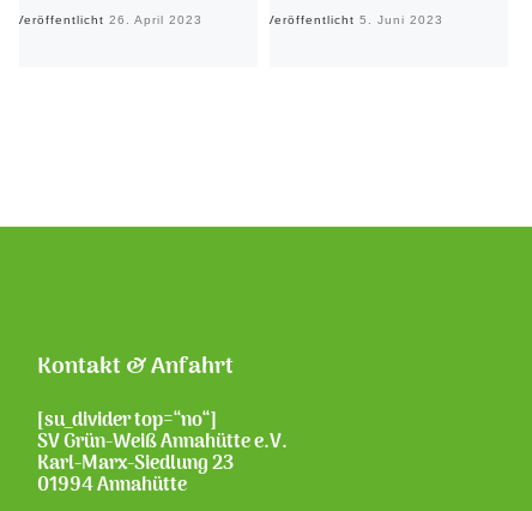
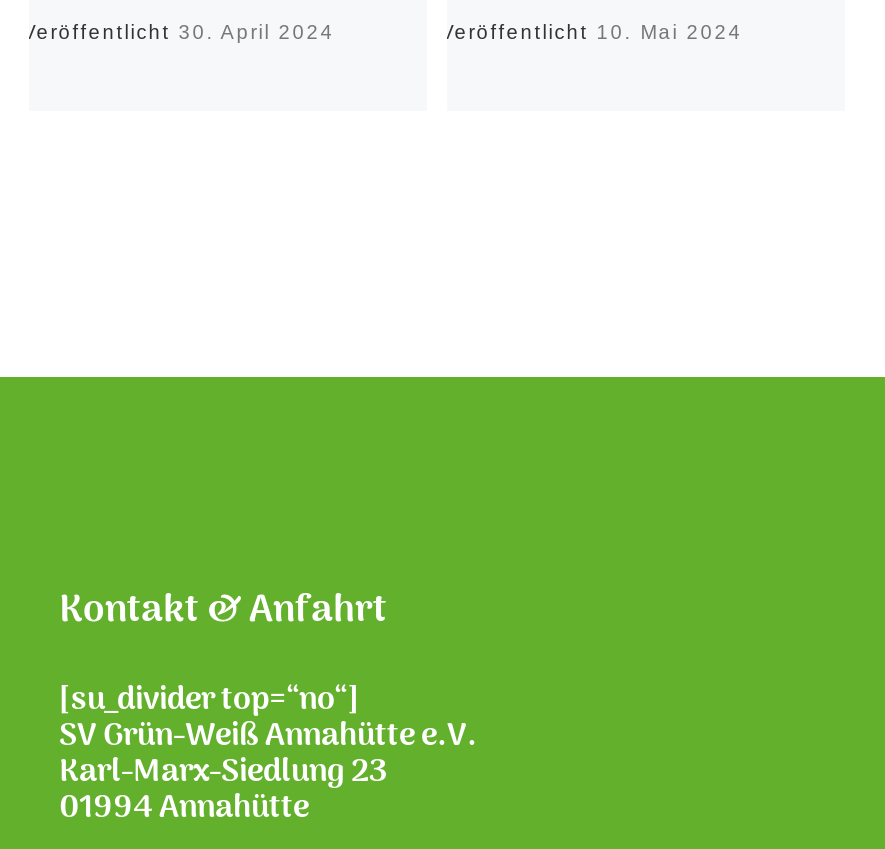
[15,13,202,26] Veröffentlicht 26. April 2023 -> [22,21,334,43] Veröffentlicht 30. April 2024
[266,13,443,26] Veröffentlicht 5. Juni 2023 -> [440,21,742,43] Veröffentlicht 10. Mai 2024

